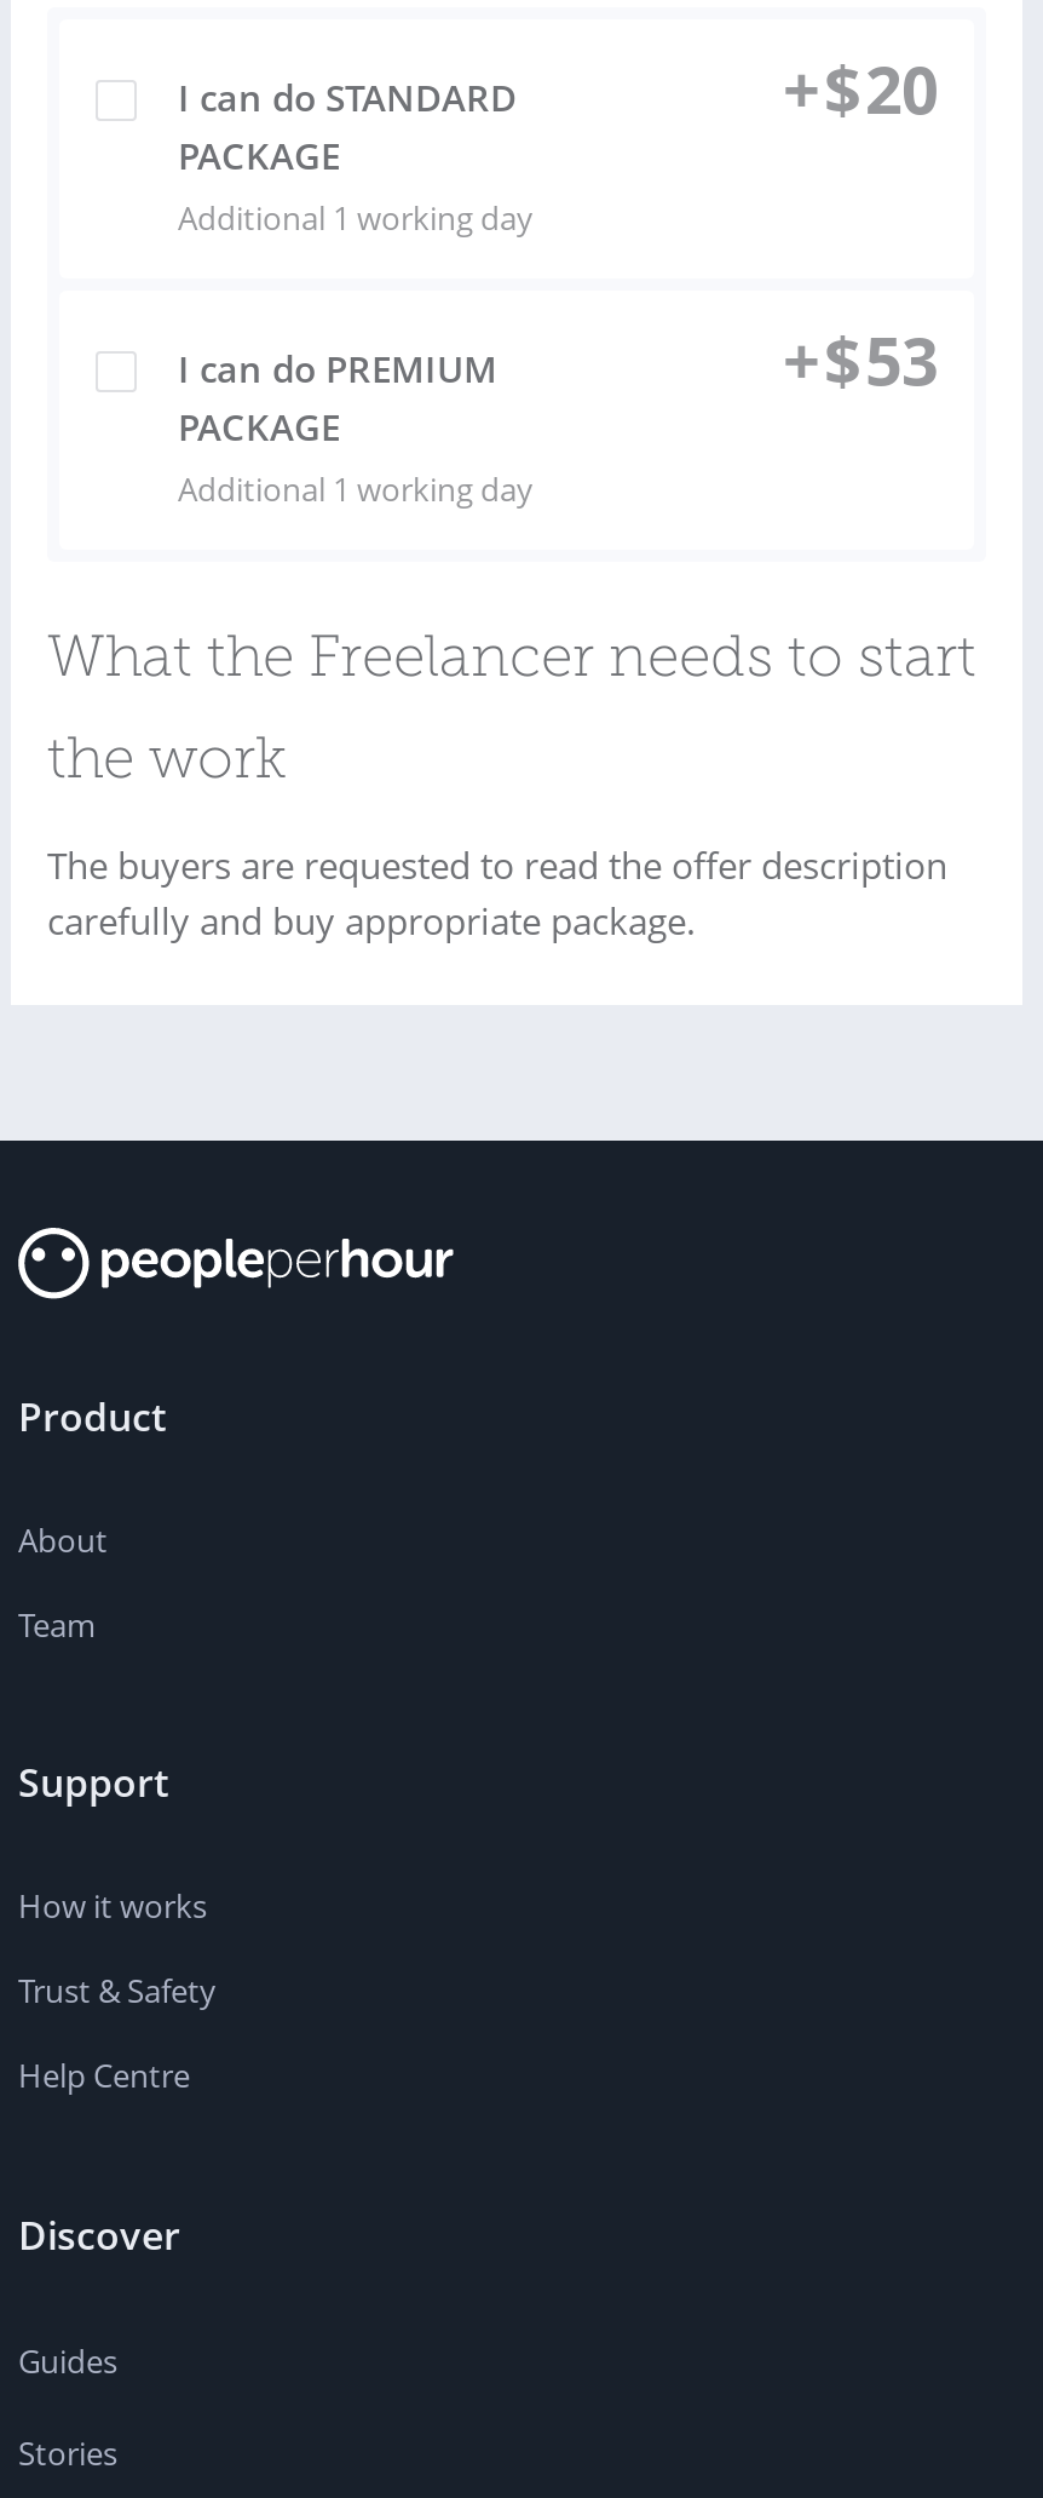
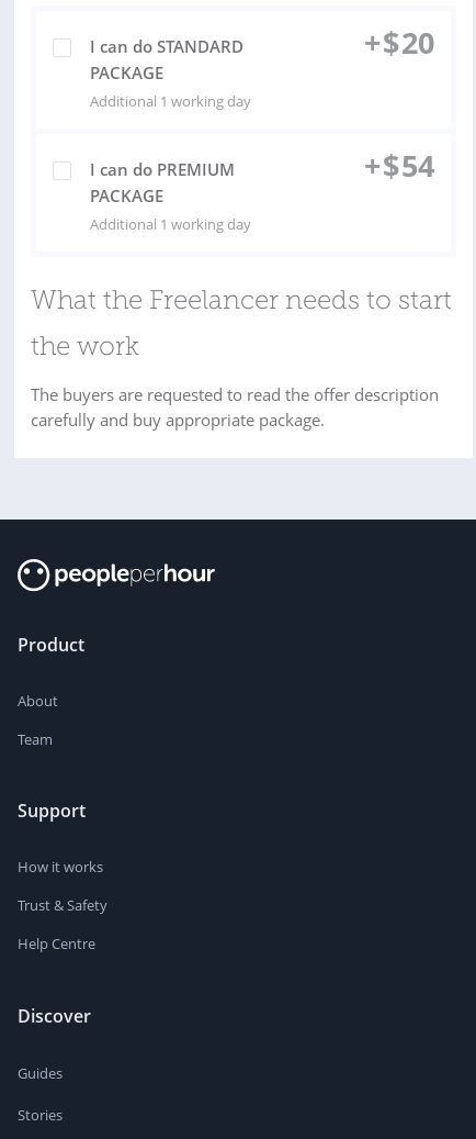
[783,315,938,404] + $ 53 -> [364,145,434,186] + $ 54

